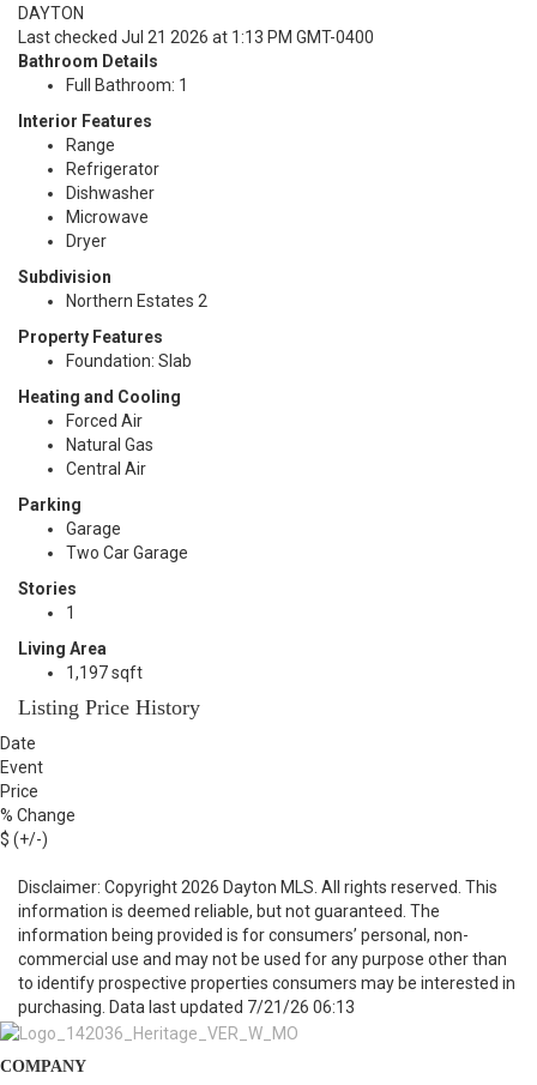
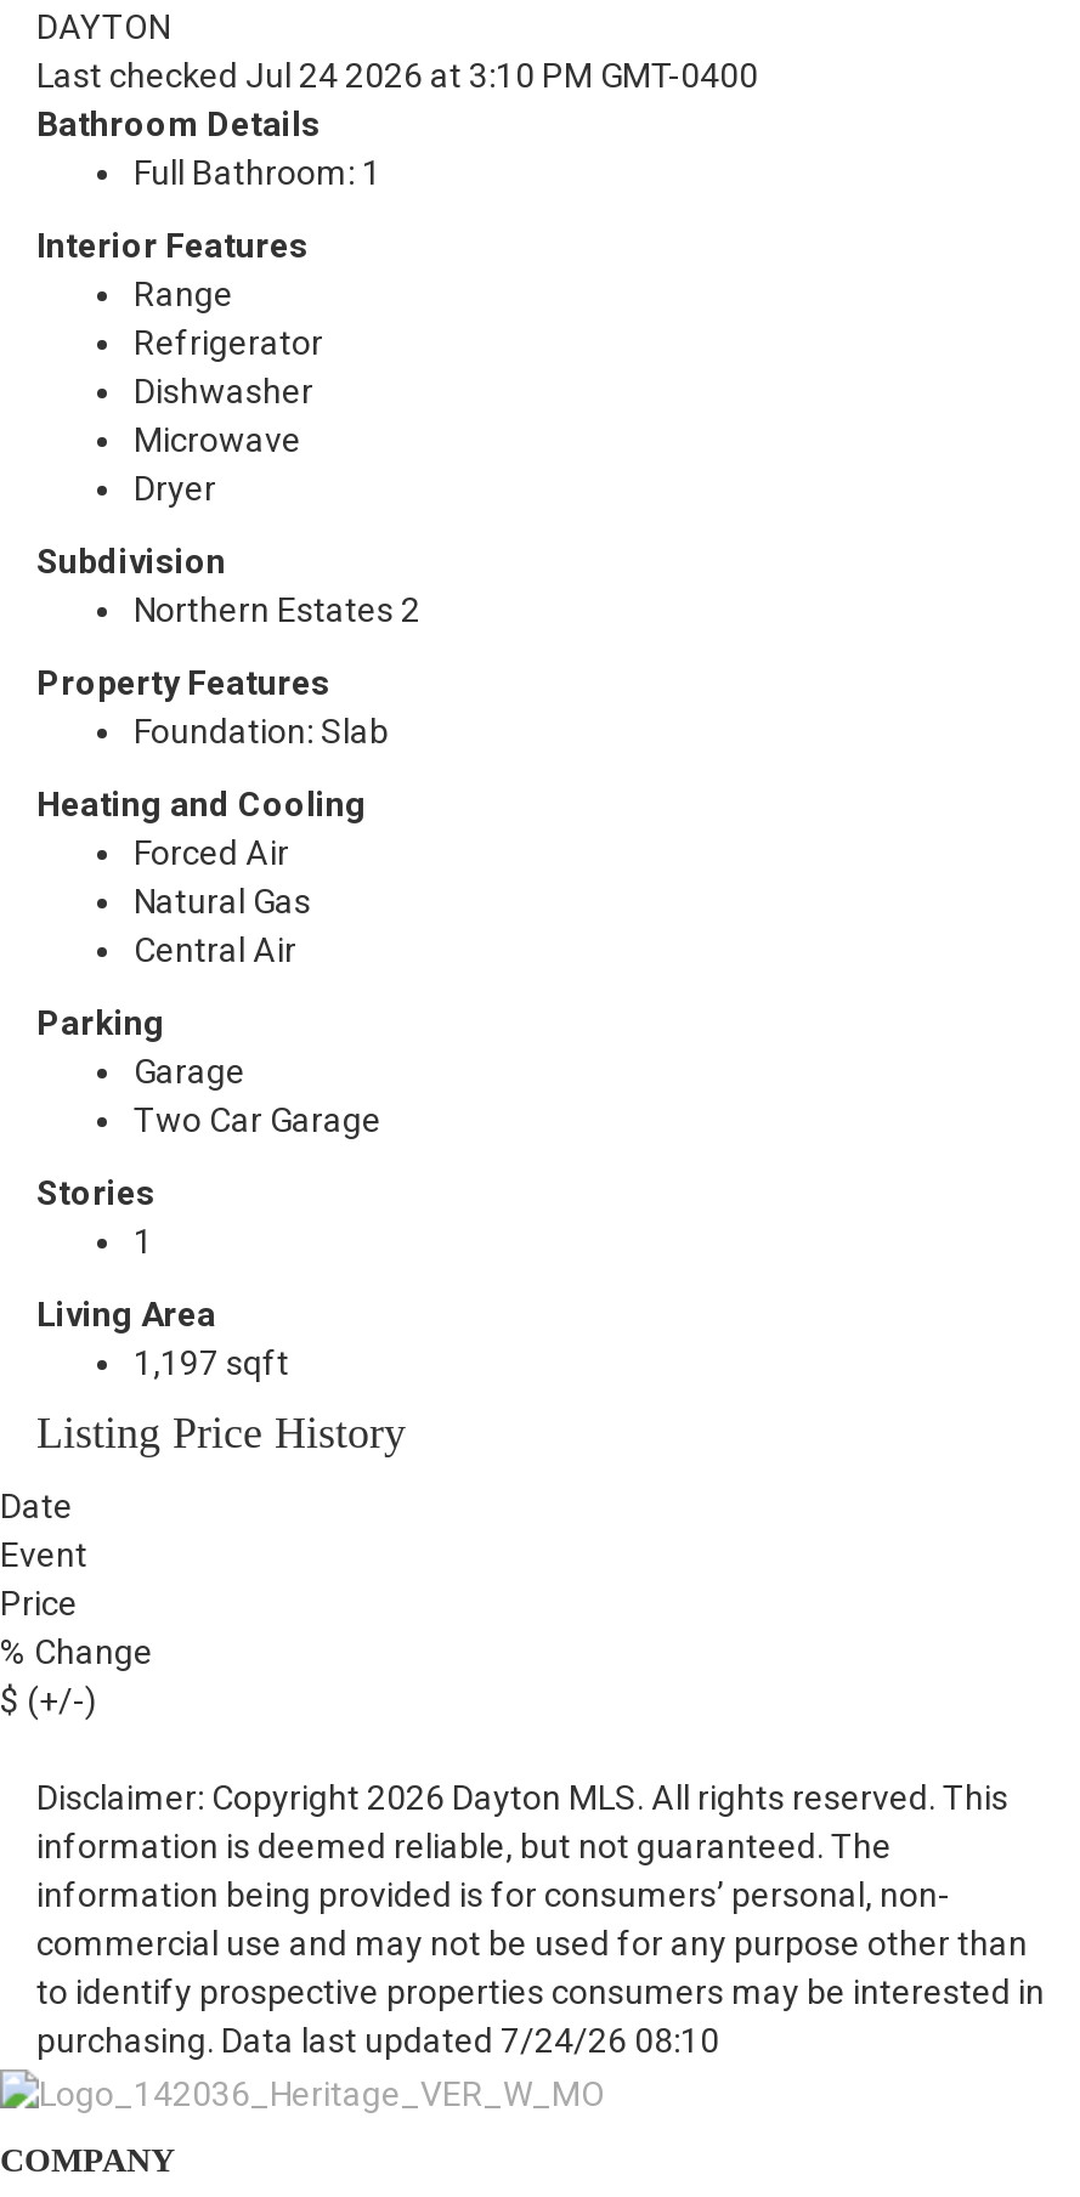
[18,28,374,47] Last checked Jul 21 2026 at 1:13 PM GMT-0400 -> [36,56,758,95] Last checked Jul 24 2026 at 3:10 PM GMT-0400
[18,997,355,1017] purchasing. Data last updated 7/21/26 06:13 -> [36,2021,719,2060] purchasing. Data last updated 7/24/26 08:10

